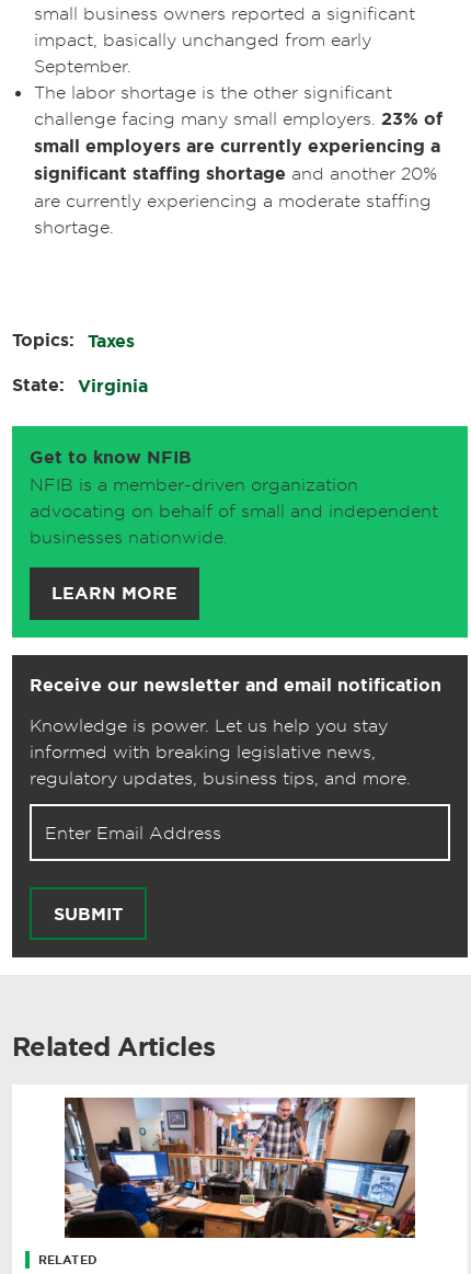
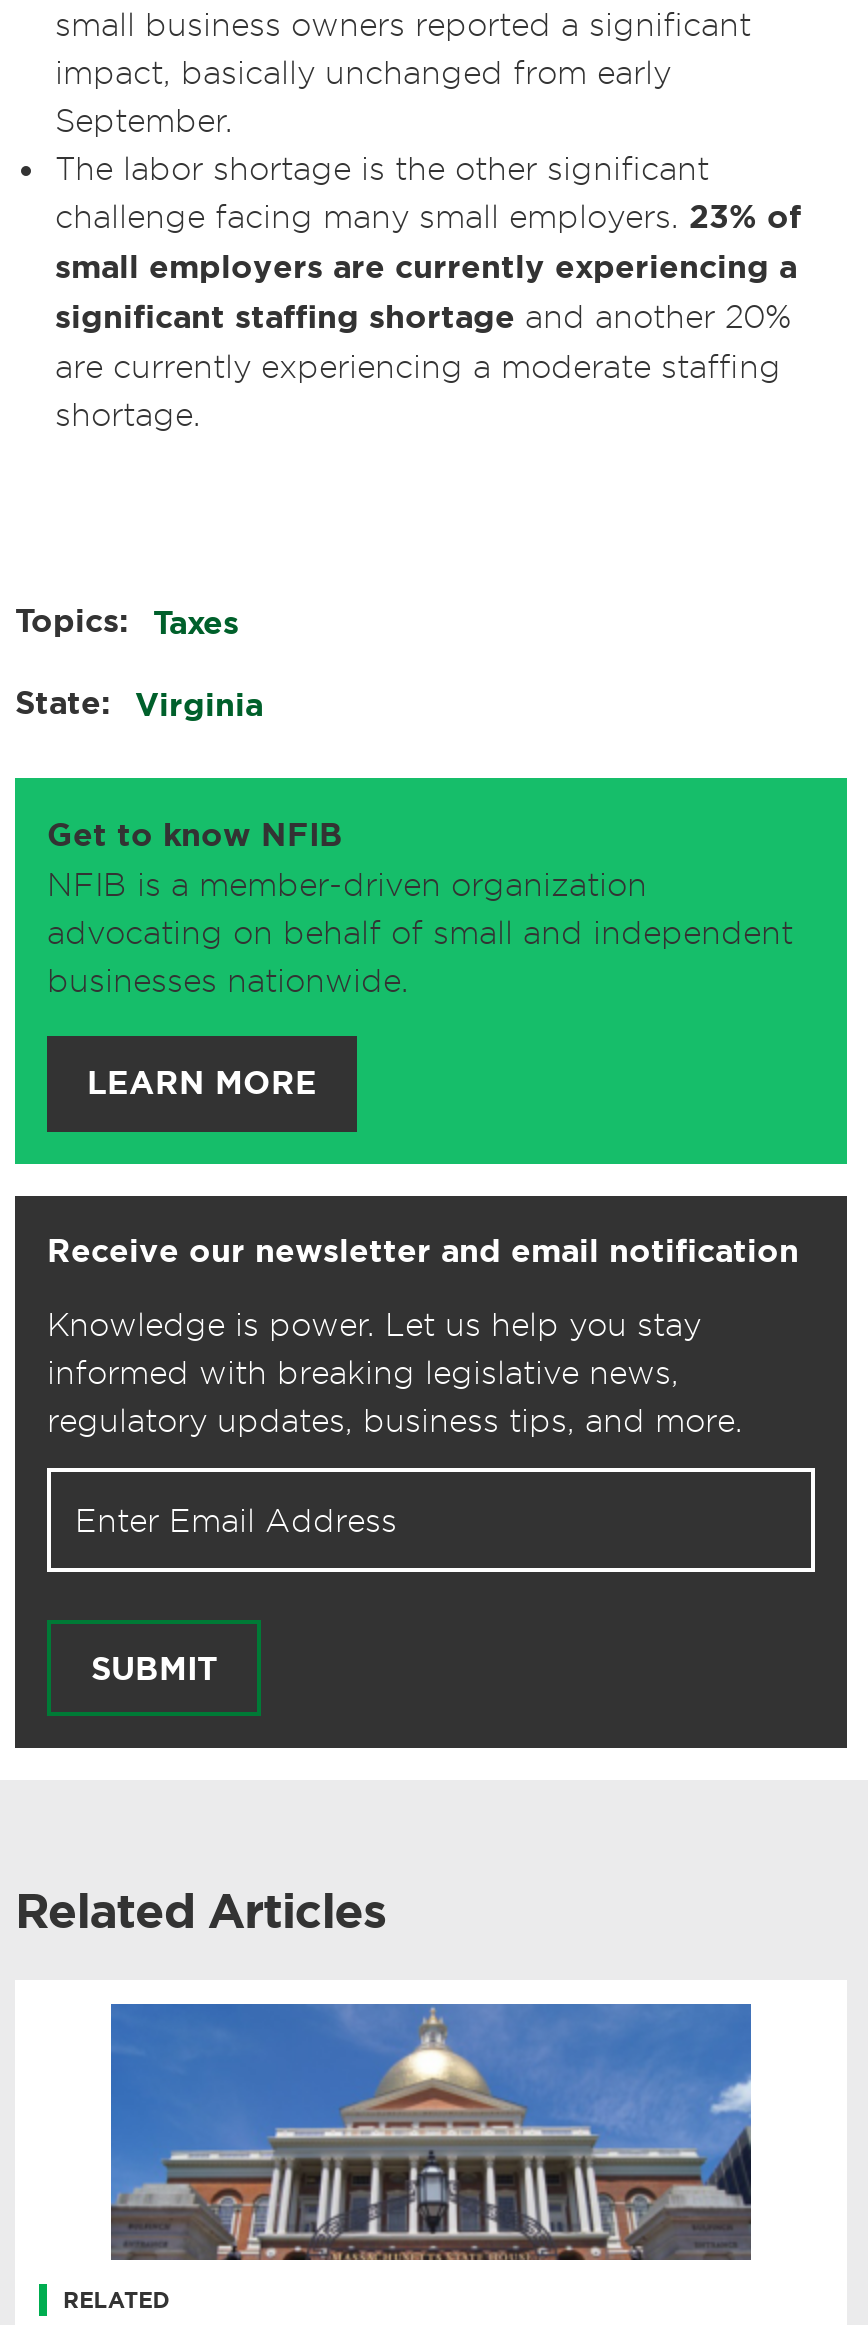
[64,1097,416,1239] [image] -> [109,2002,753,2262] [image]

